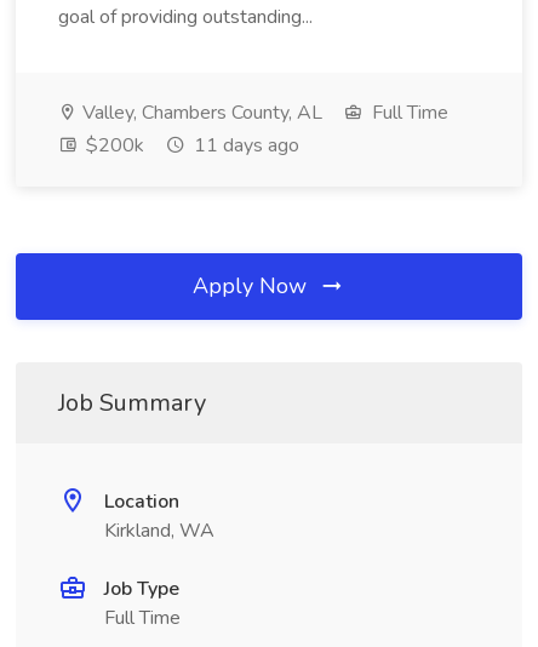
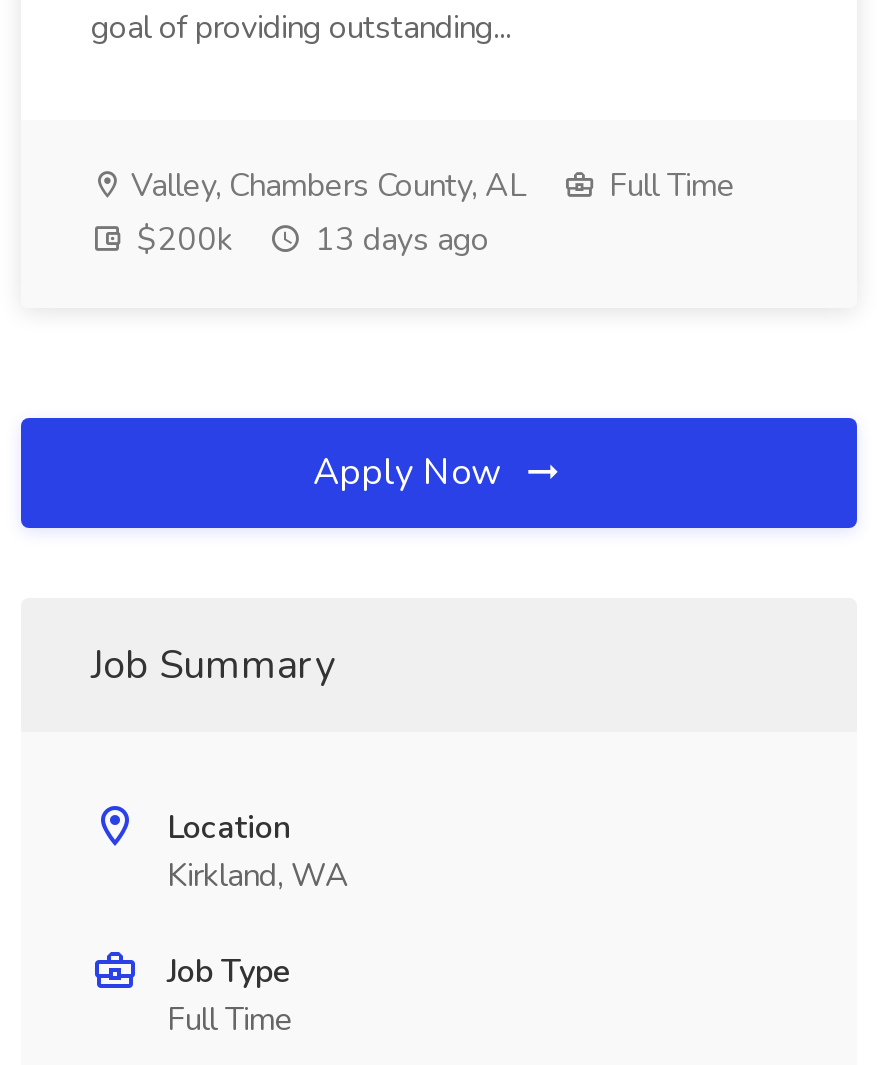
[81,132,299,159] $200k 11 days ago -> [129,218,489,262] $200k 13 days ago

